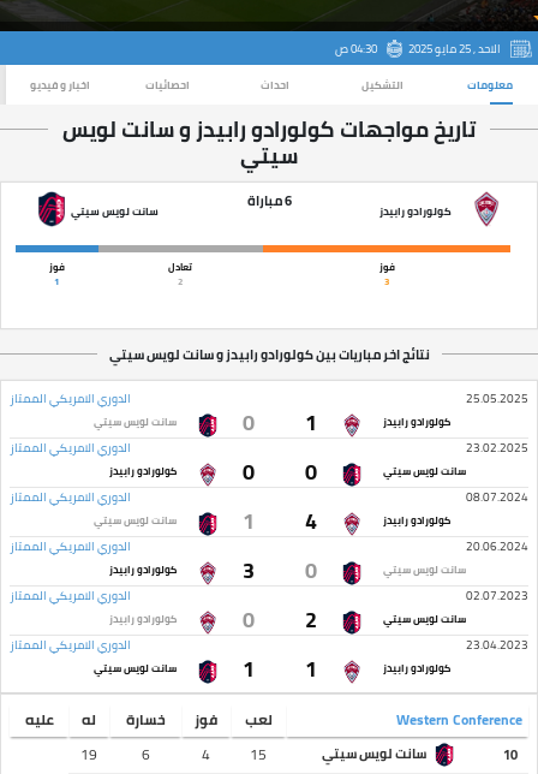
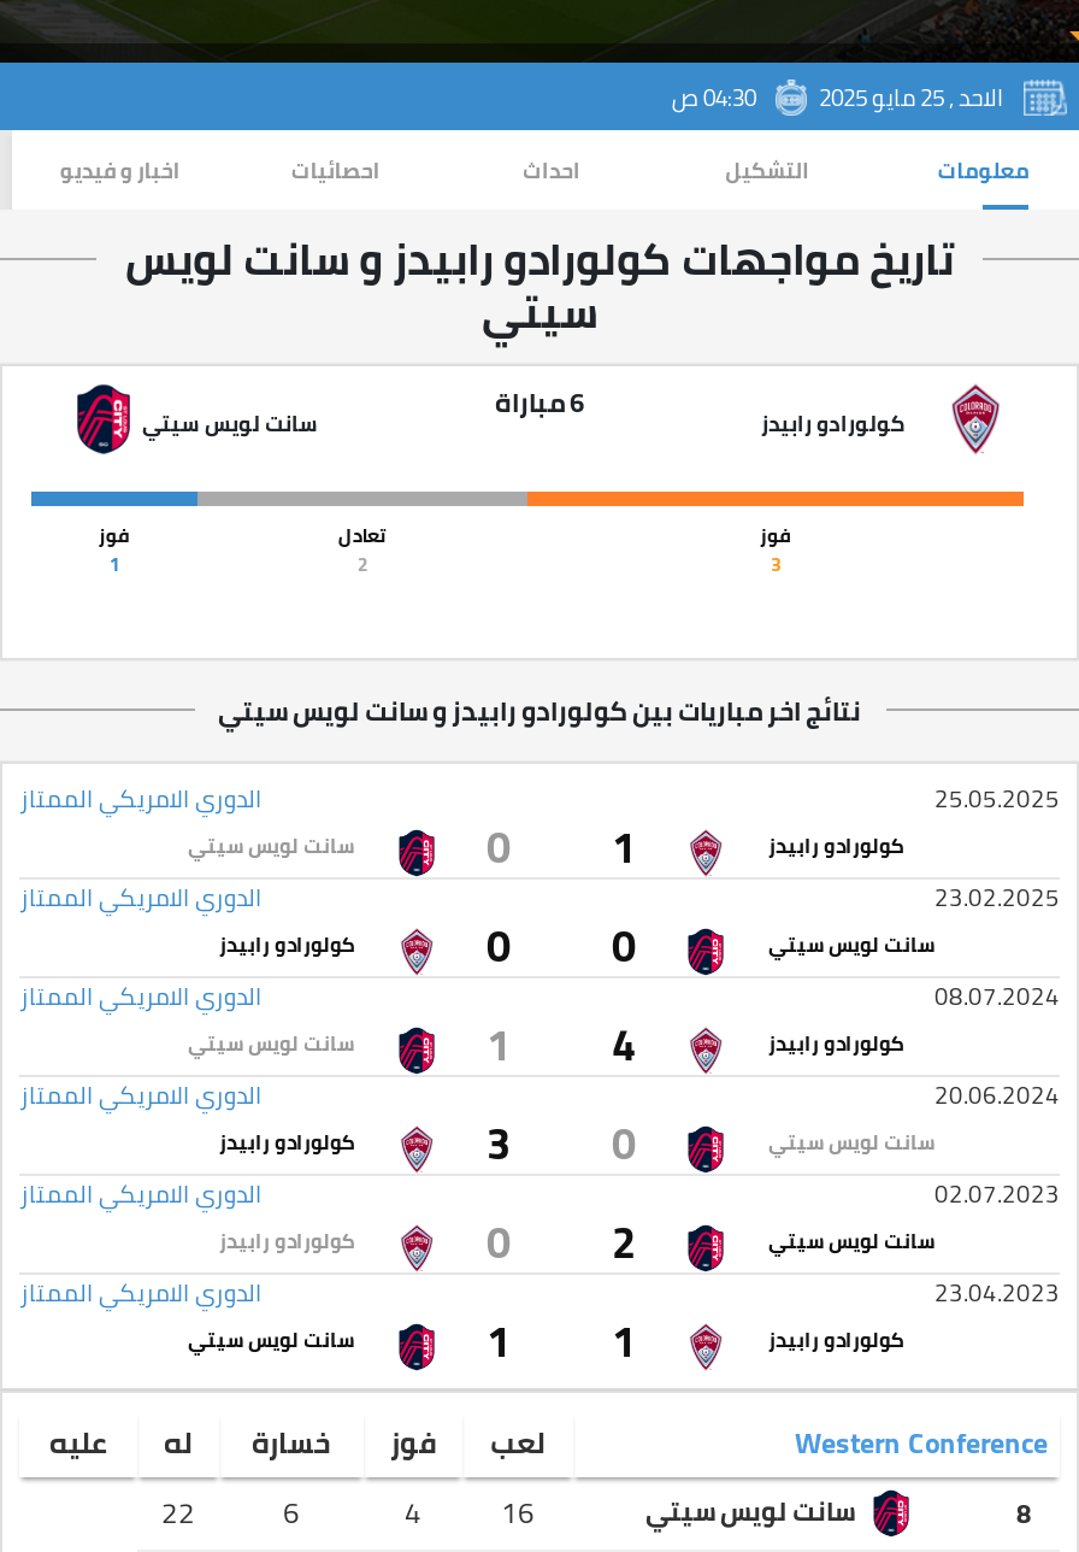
[80,740,97,768] 19 -> [161,1485,195,1540] 22
[250,740,267,768] 15 -> [501,1485,535,1540] 16
[503,743,518,767] 10 -> [1016,1489,1031,1538] 8

